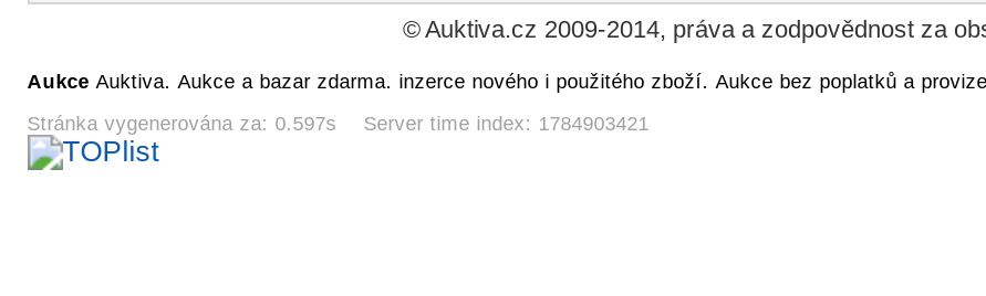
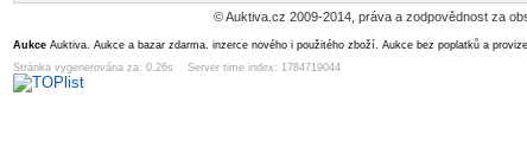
[27,113,649,135] Stránka vygenerována za: 0.597s Server time index: 1784903421 -> [13,62,340,73] Stránka vygenerována za: 0.26s Server time index: 1784719044

